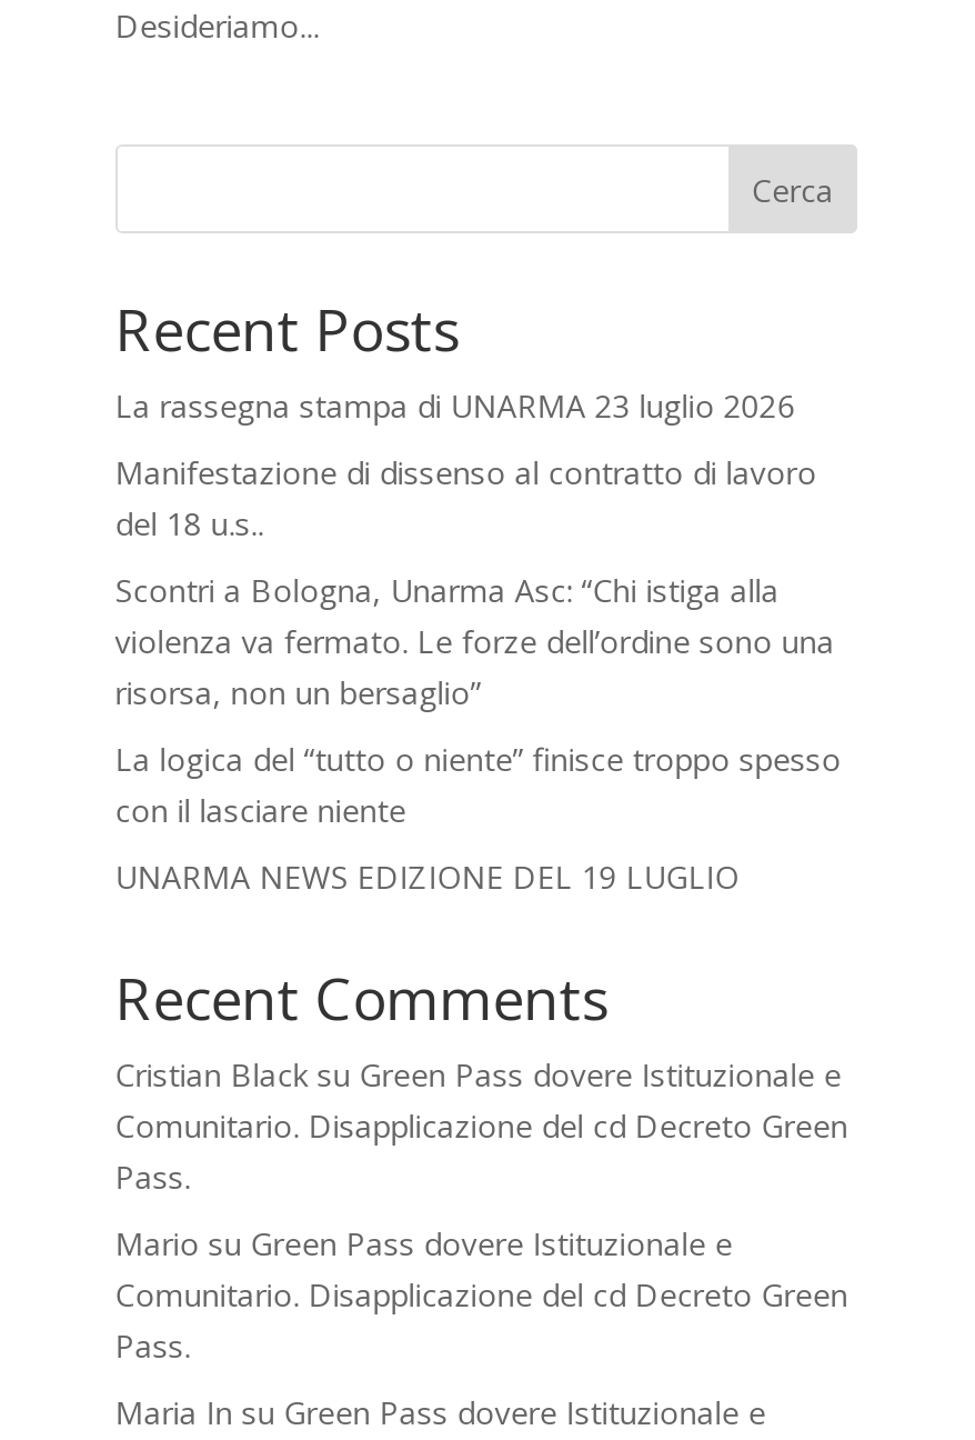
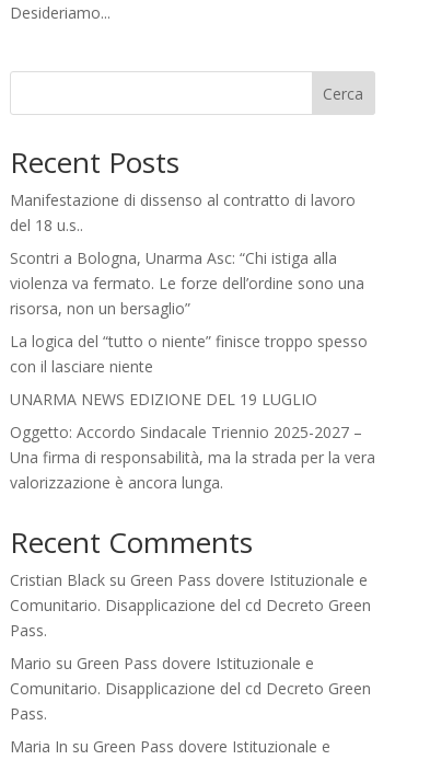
[115,385,795,427] La rassegna stampa di UNARMA 23 luglio 2026 -> none
moved [115,452,841,898] -> [10,190,367,410]: Manifestazione di dissenso al contratto di lavoro | del 18 u.s.. | Scontri a Bologna, Unarma Asc: “Chi istiga alla | violenza va fermato. Le forze dell’ordine sono una | risorsa, non un bersaglio” | La logica del “tutto o niente” finisce troppo spesso | con il lasciare niente | UNARMA NEWS EDIZIONE DEL 19 LUGLIO
none -> [10,422,375,493] Oggetto: Accordo Sindacale Triennio 2025-2027 – | Una firma di responsabilità, ma la strada per la vera | valorizzazione è ancora lunga.

